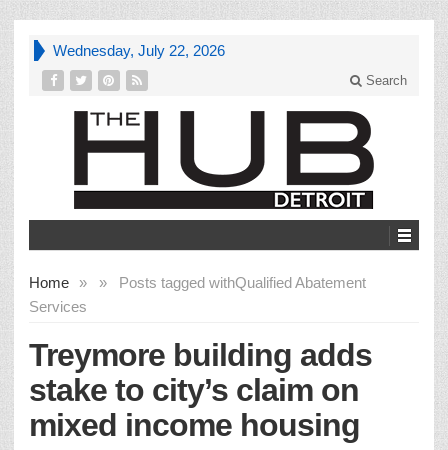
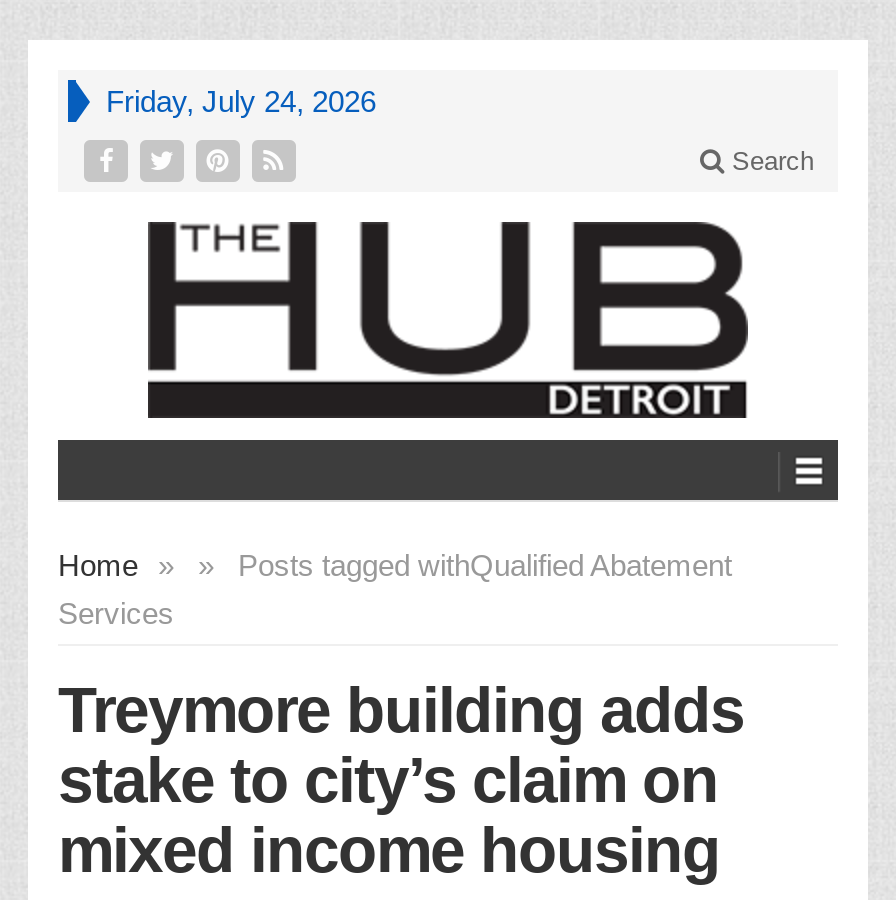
[53,42,225,59] Wednesday, July 22, 2026 -> [106,84,376,118] Friday, July 24, 2026

